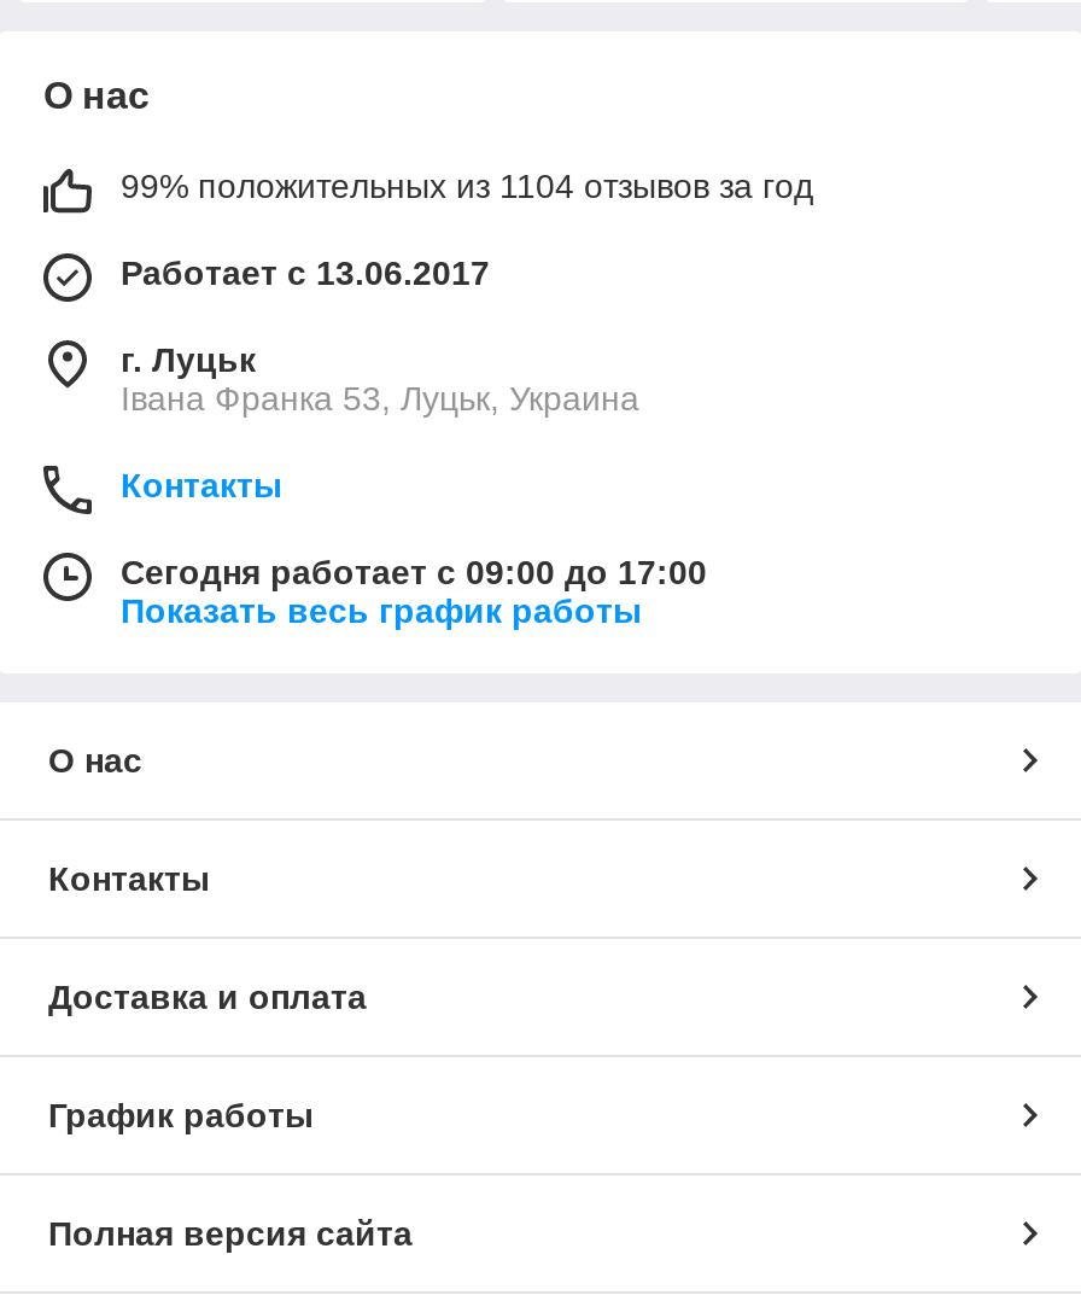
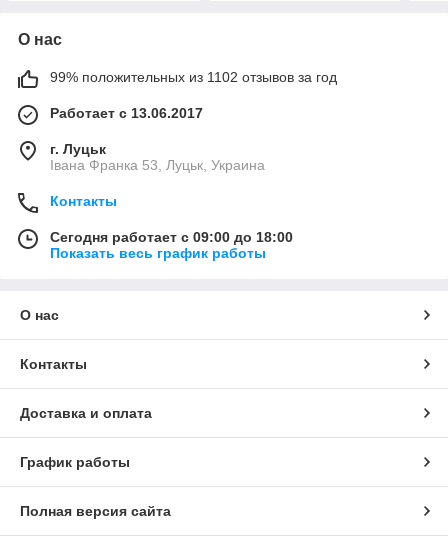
[121,166,813,205] 99% положительных из 1104 отзывов за год -> [50,69,337,85] 99% положительных из 1102 отзывов за год
[121,552,707,591] Сегодня работает с 09:00 до 17:00 -> [50,229,293,245] Сегодня работает с 09:00 до 18:00

